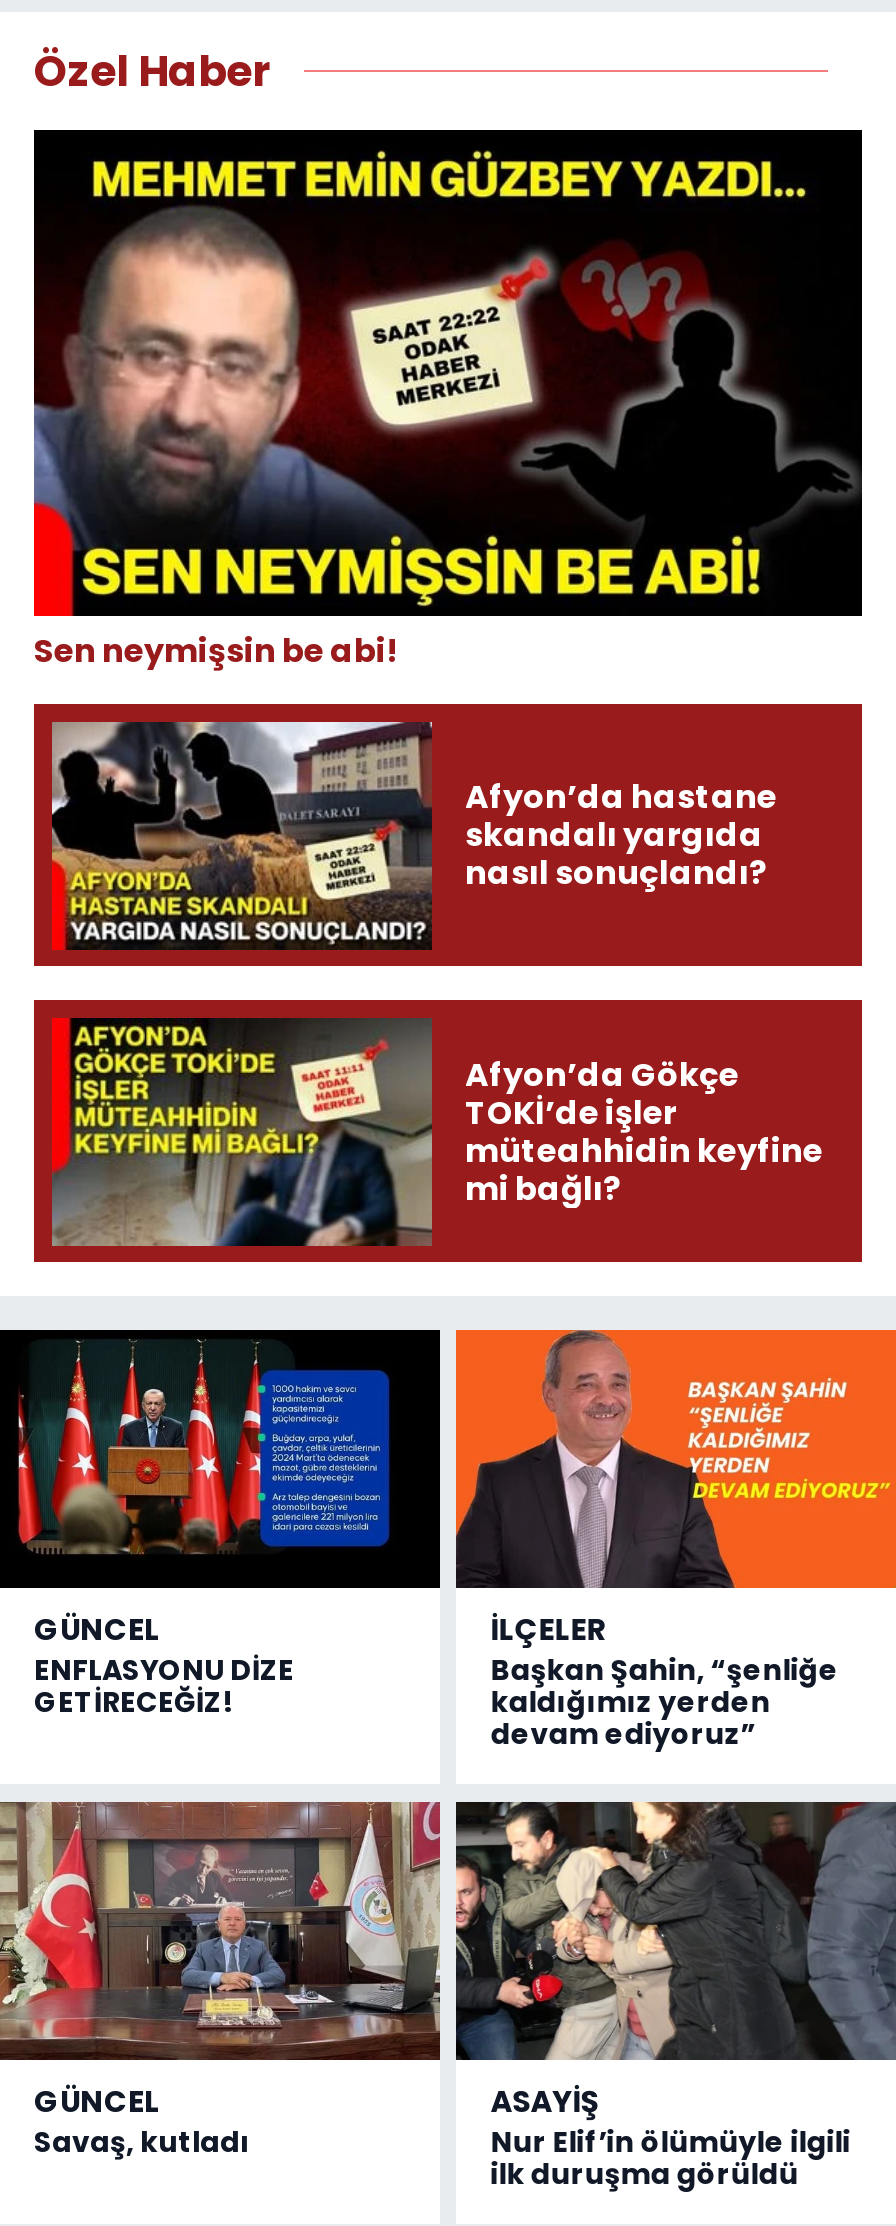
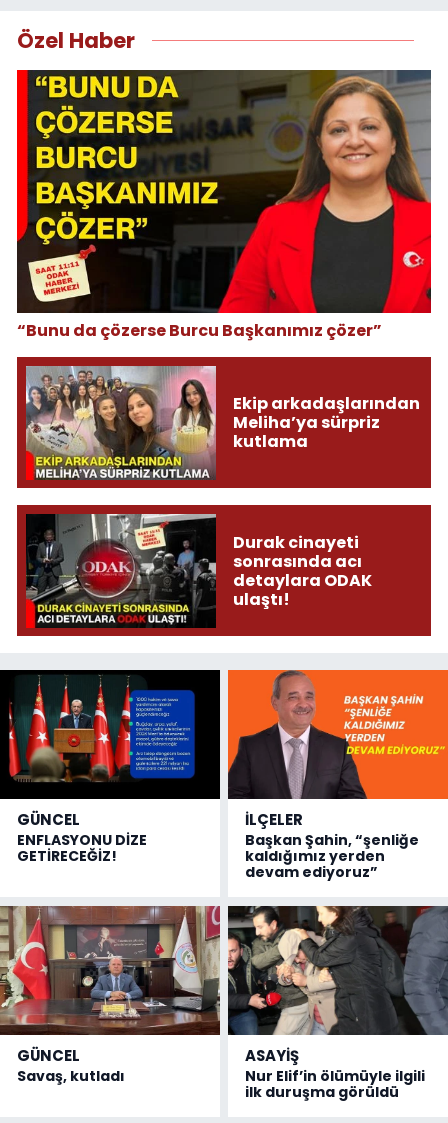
[32,128,864,674] [image] | Sen neymişsin be abi! -> [16,69,432,342] [image] | “Bunu da çözerse Burcu Başkanımız çözer”
[50,720,777,950] [image] | Afyon’da hastane | skandalı yargıda | nasıl sonuçlandı? -> [25,365,419,480] [image] | Ekip arkadaşlarından | Meliha’ya sürpriz | kutlama
[50,1016,823,1248] [image] | Afyon’da Gökçe | TOKİ’de işler | müteahhidin keyfine | mi bağlı? -> [25,513,371,629] [image] | Durak cinayeti | sonrasında acı | detaylara ODAK | ulaştı!

